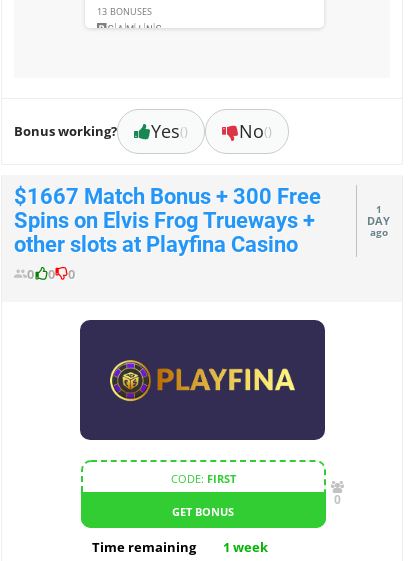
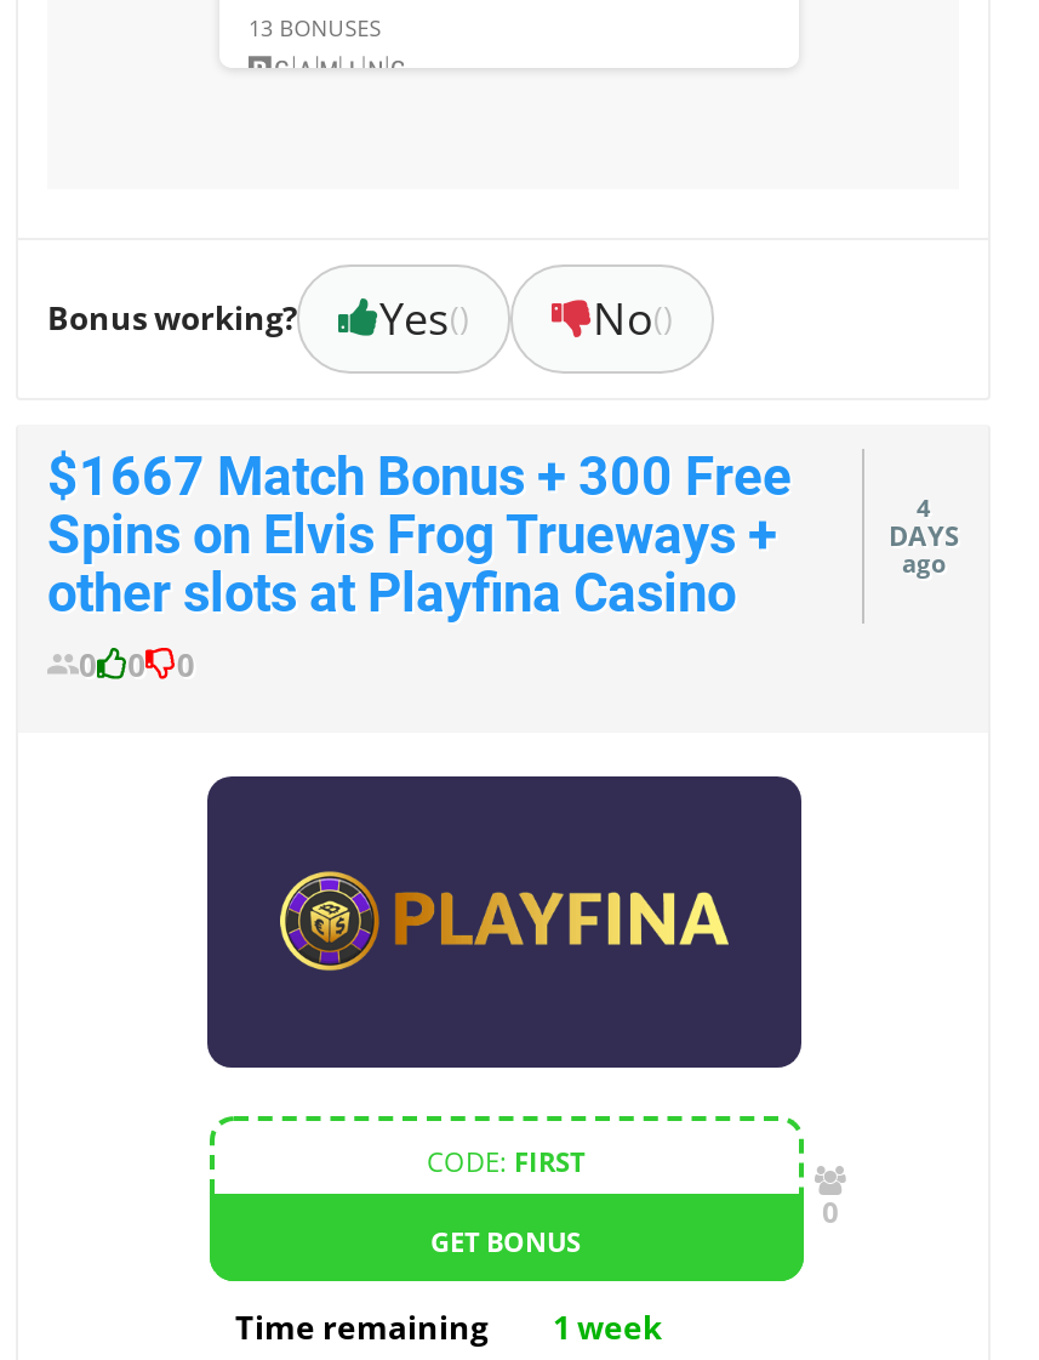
[367,202,390,228] 1 | DAY -> [889,490,959,553] 4 | DAYS

